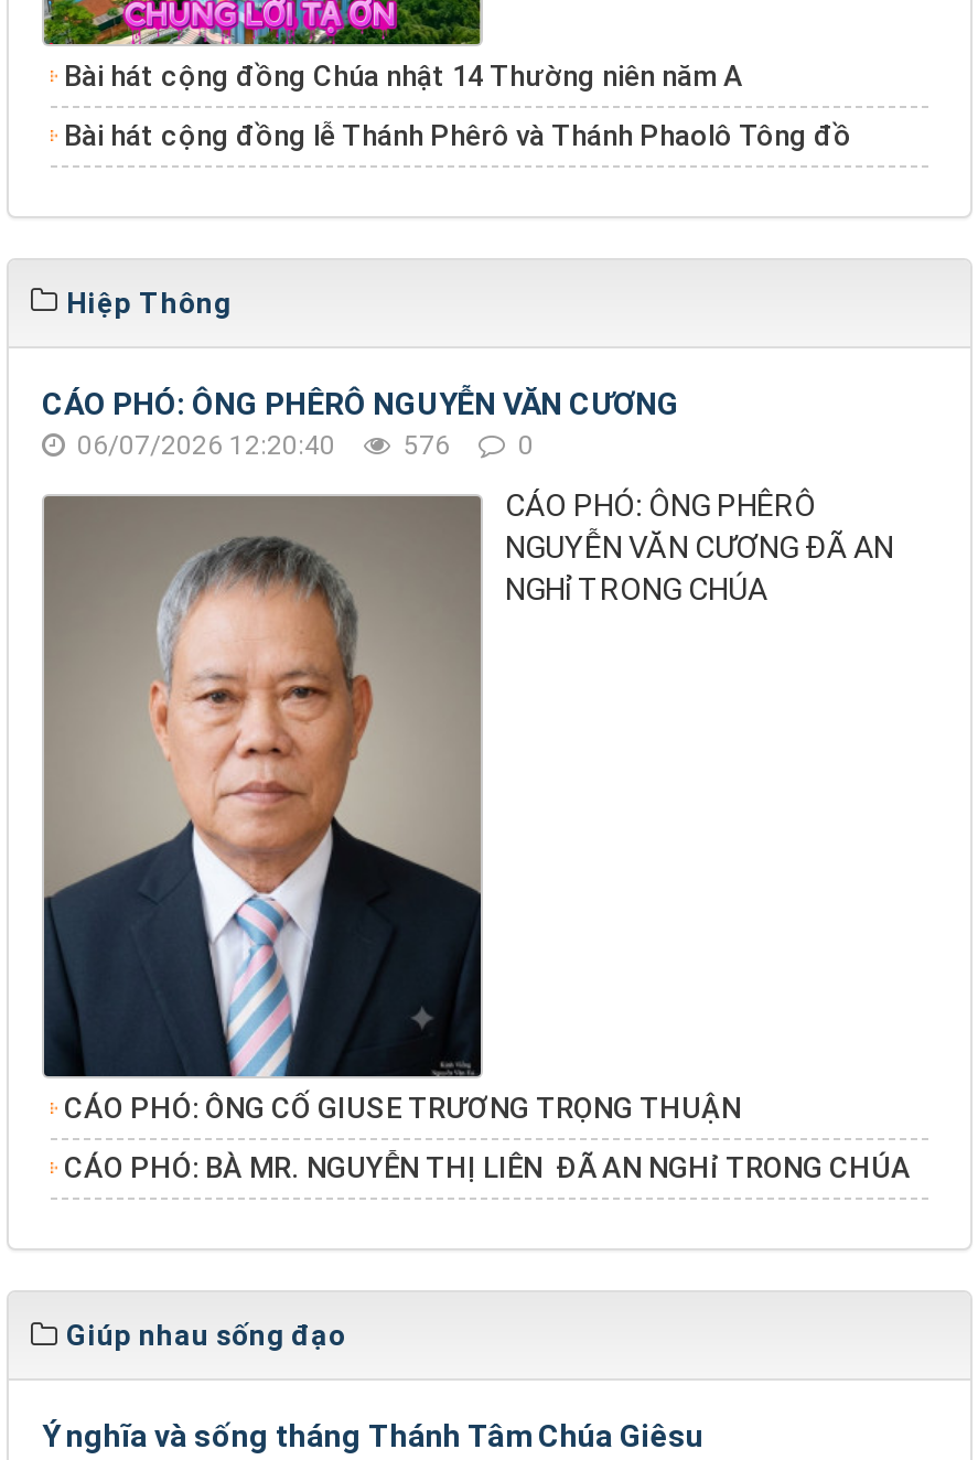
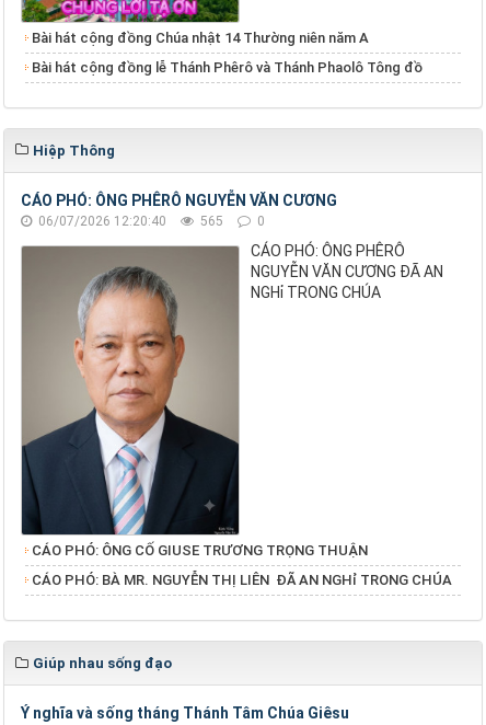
[71,429,534,460] 06/07/2026 12:20:40 576 0 -> [35,213,265,229] 06/07/2026 12:20:40 565 0

